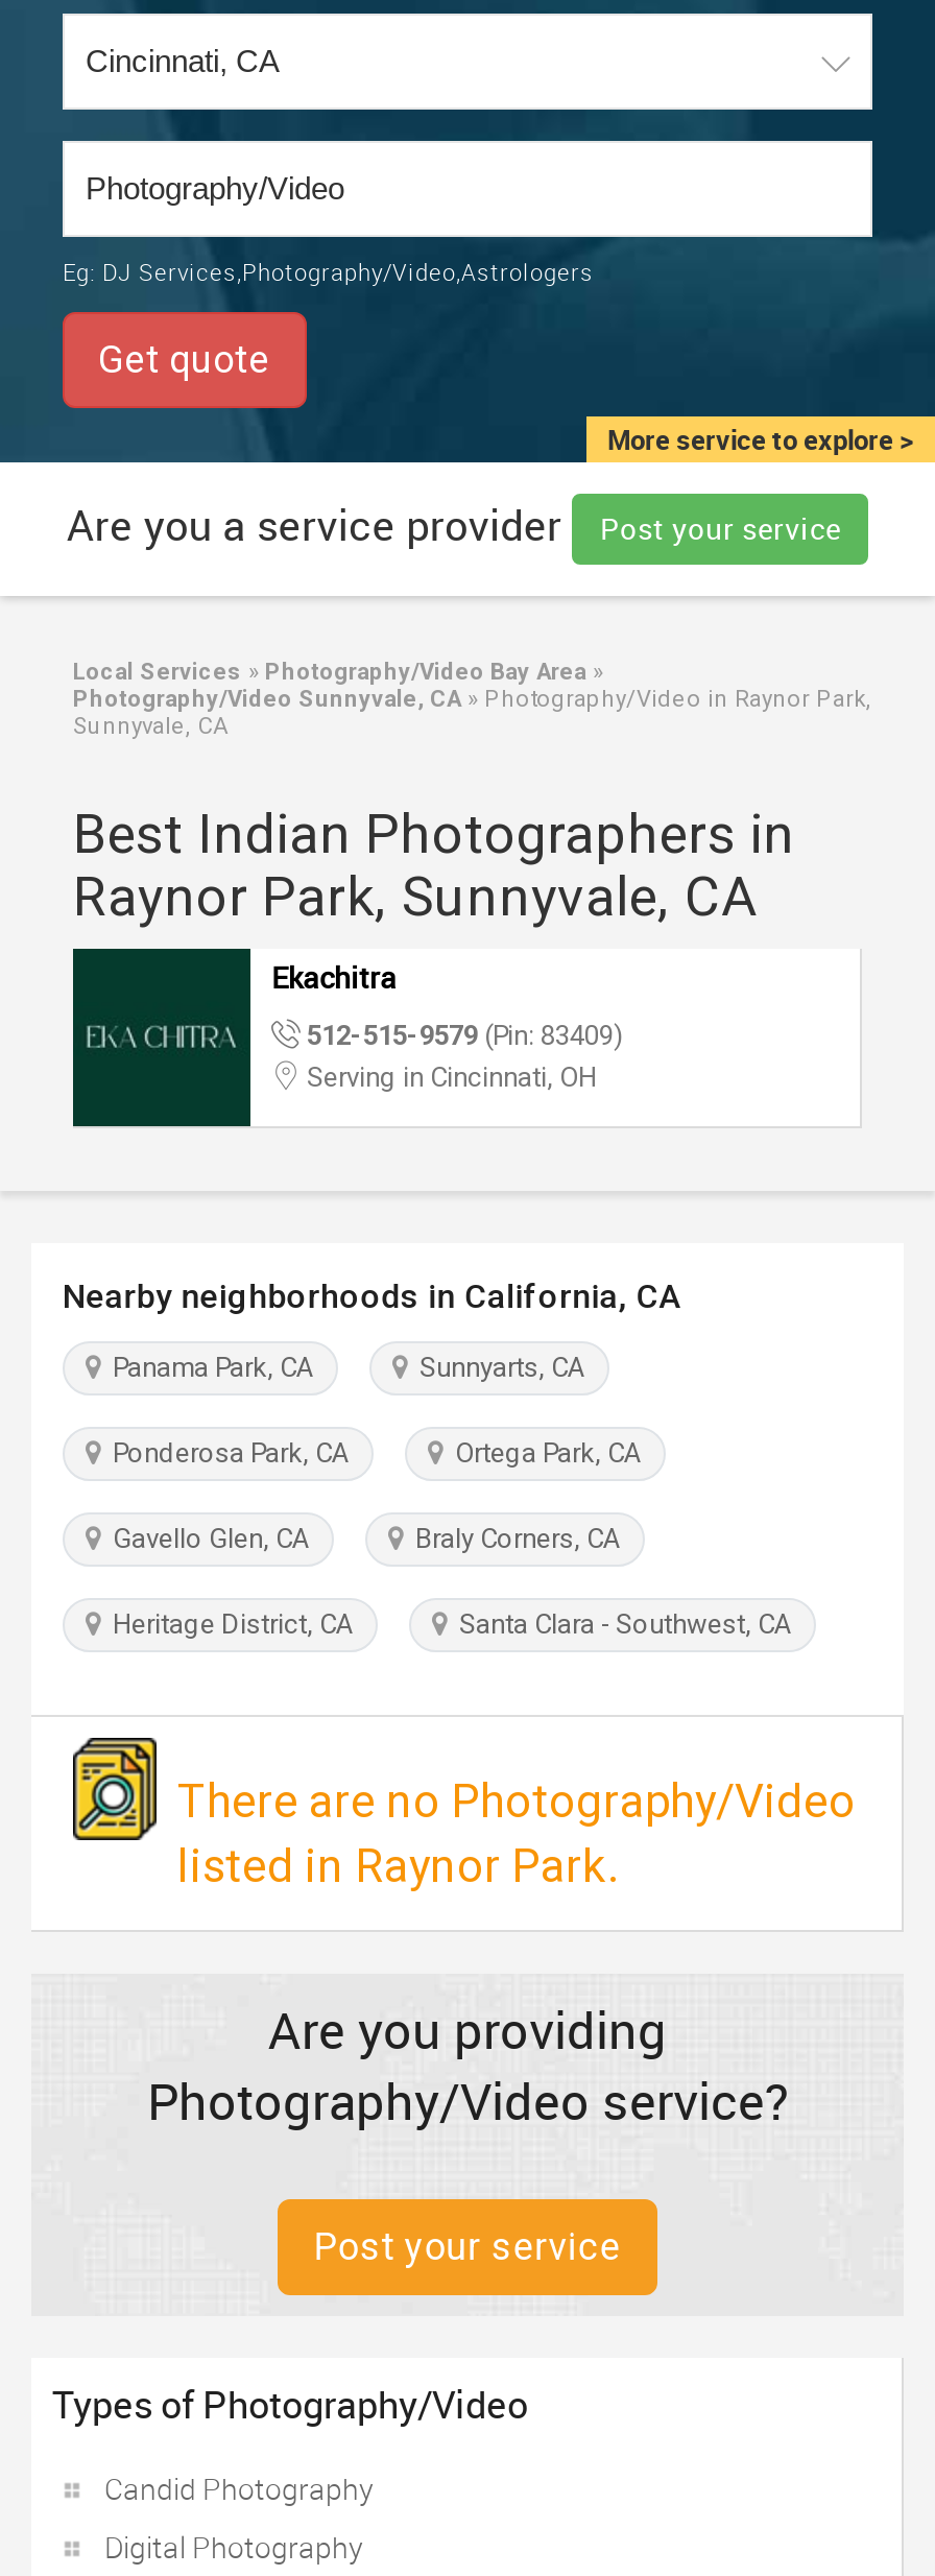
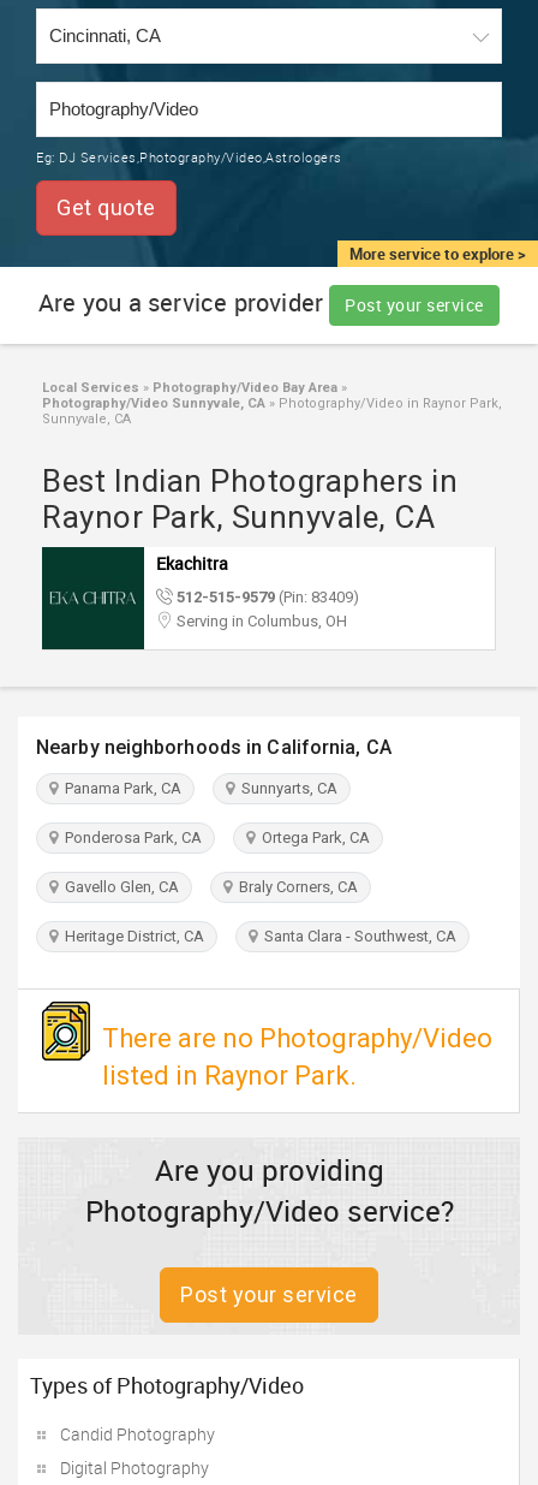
[301,1062,597,1093] Serving in Cincinnati, OH -> [173,612,347,630] Serving in Columbus, OH

